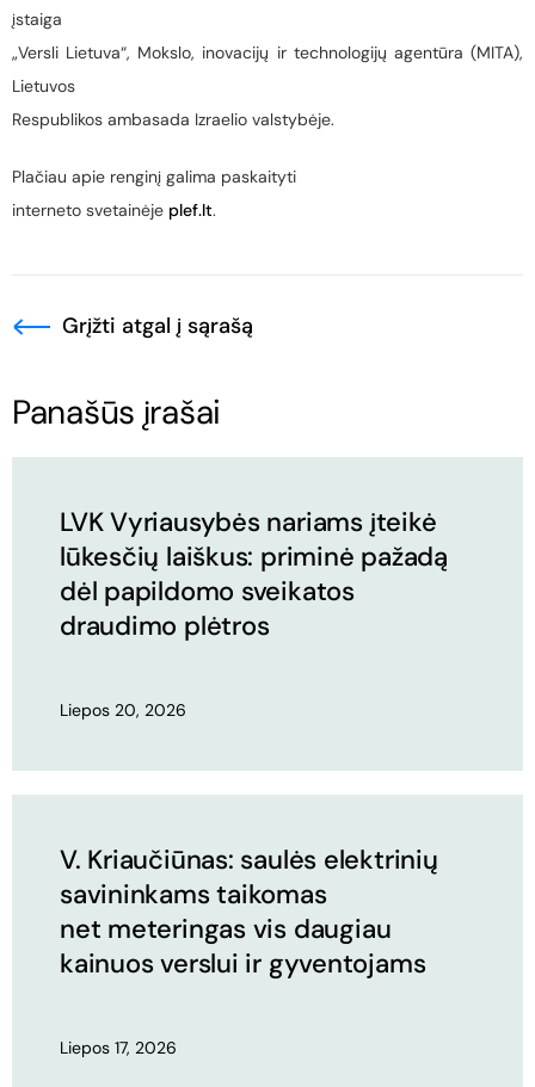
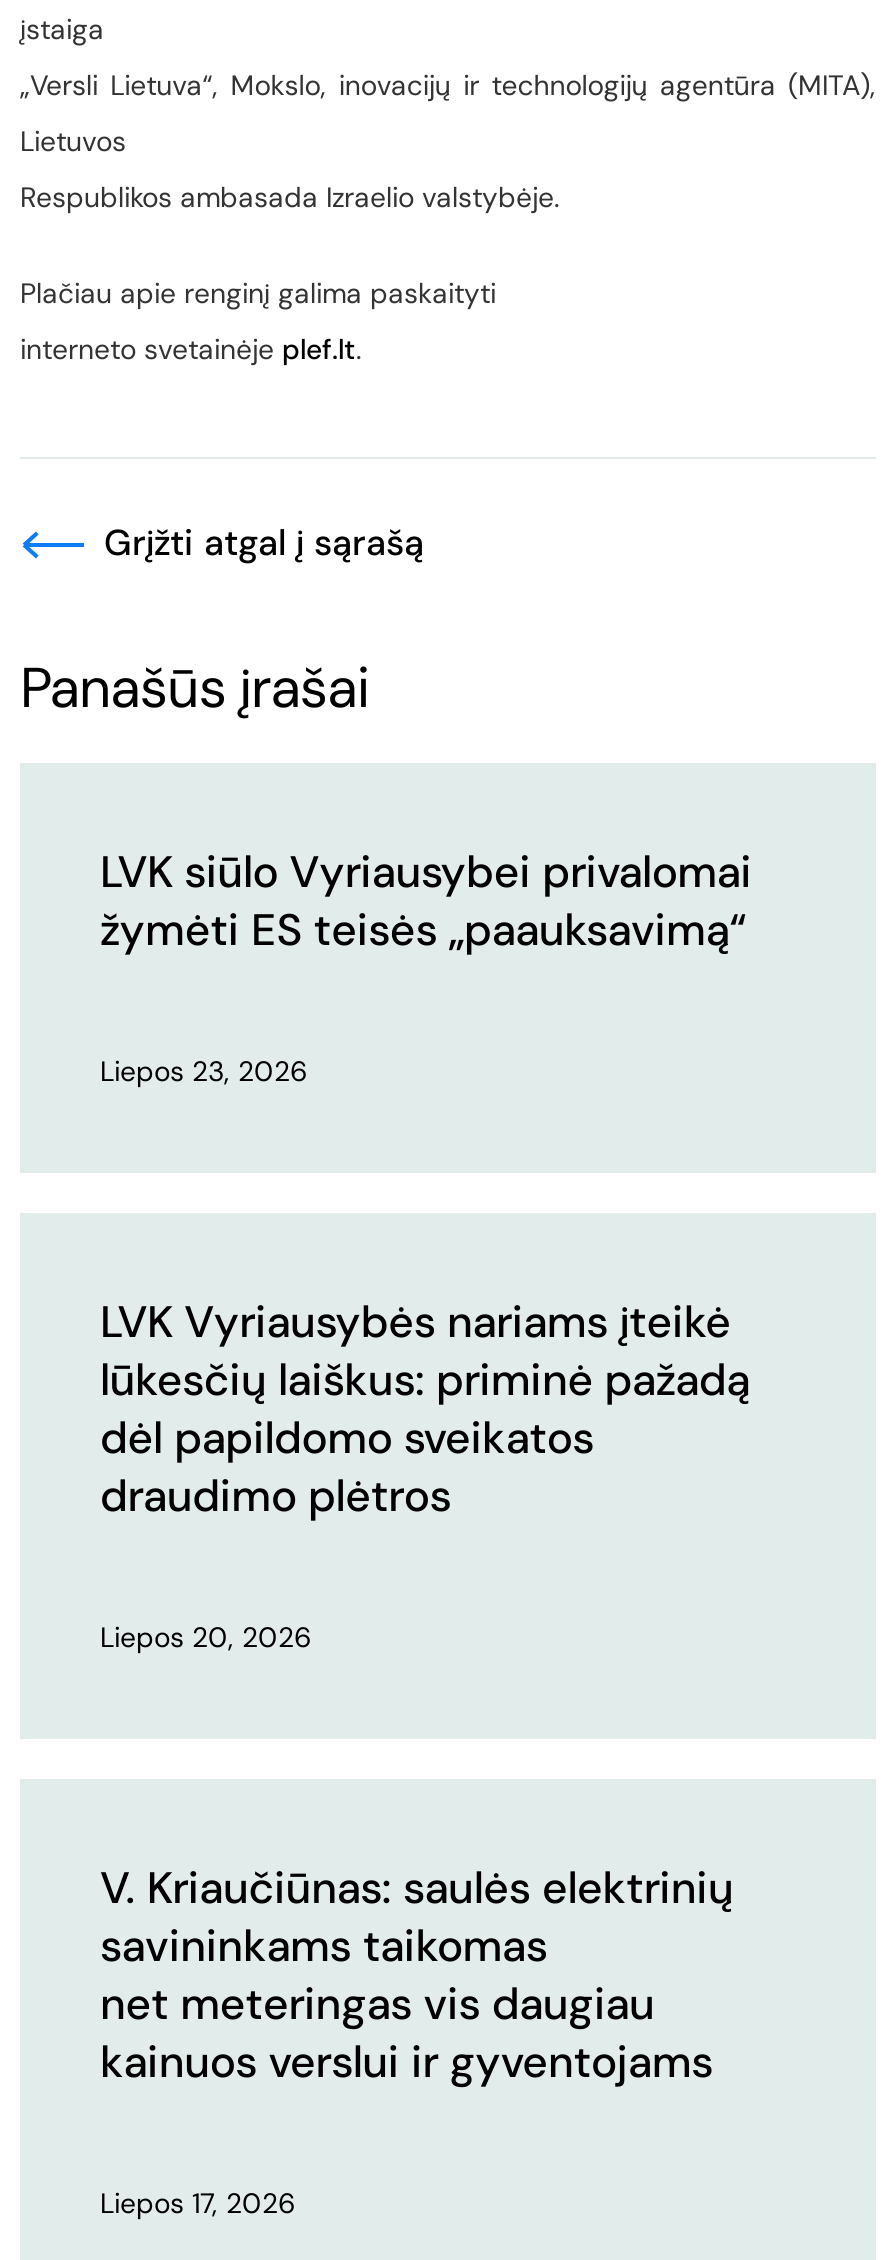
none -> [100,842,752,1088] LVK siūlo Vyriausybei privalomai | žymėti ES teisės „paauksavimą“ | Liepos 23, 2026

